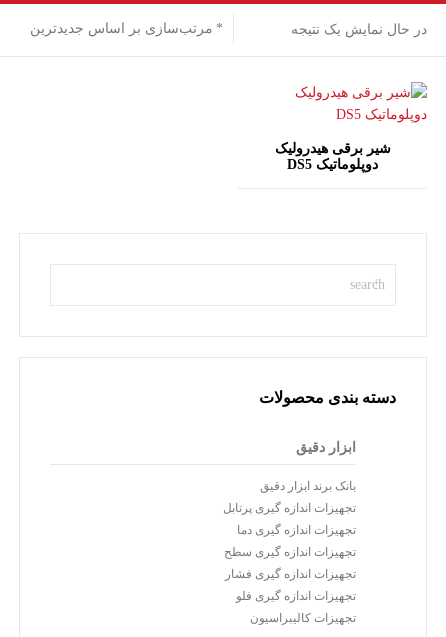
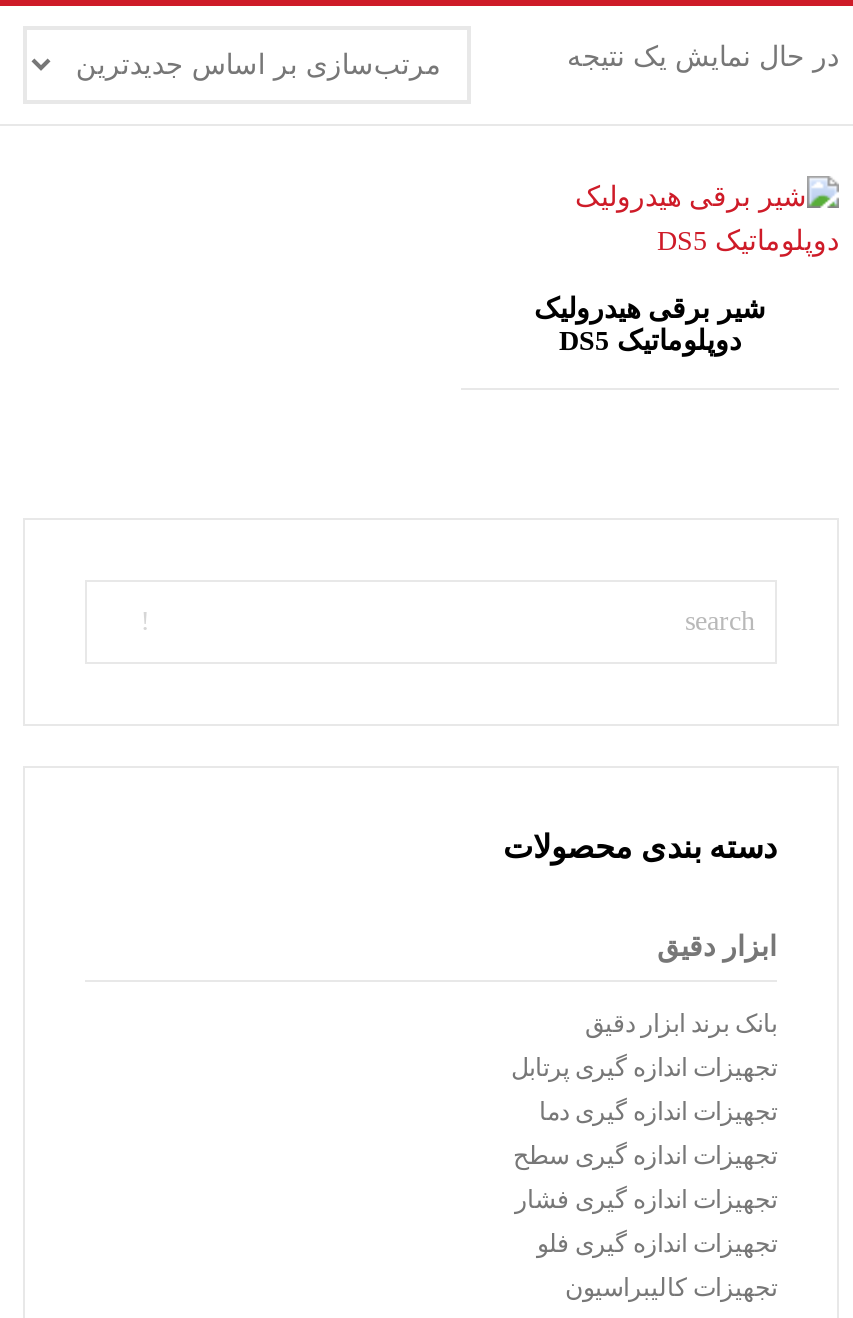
[30,21,213,36] مرتب‌سازی بر اساس جدیدترین -> none

